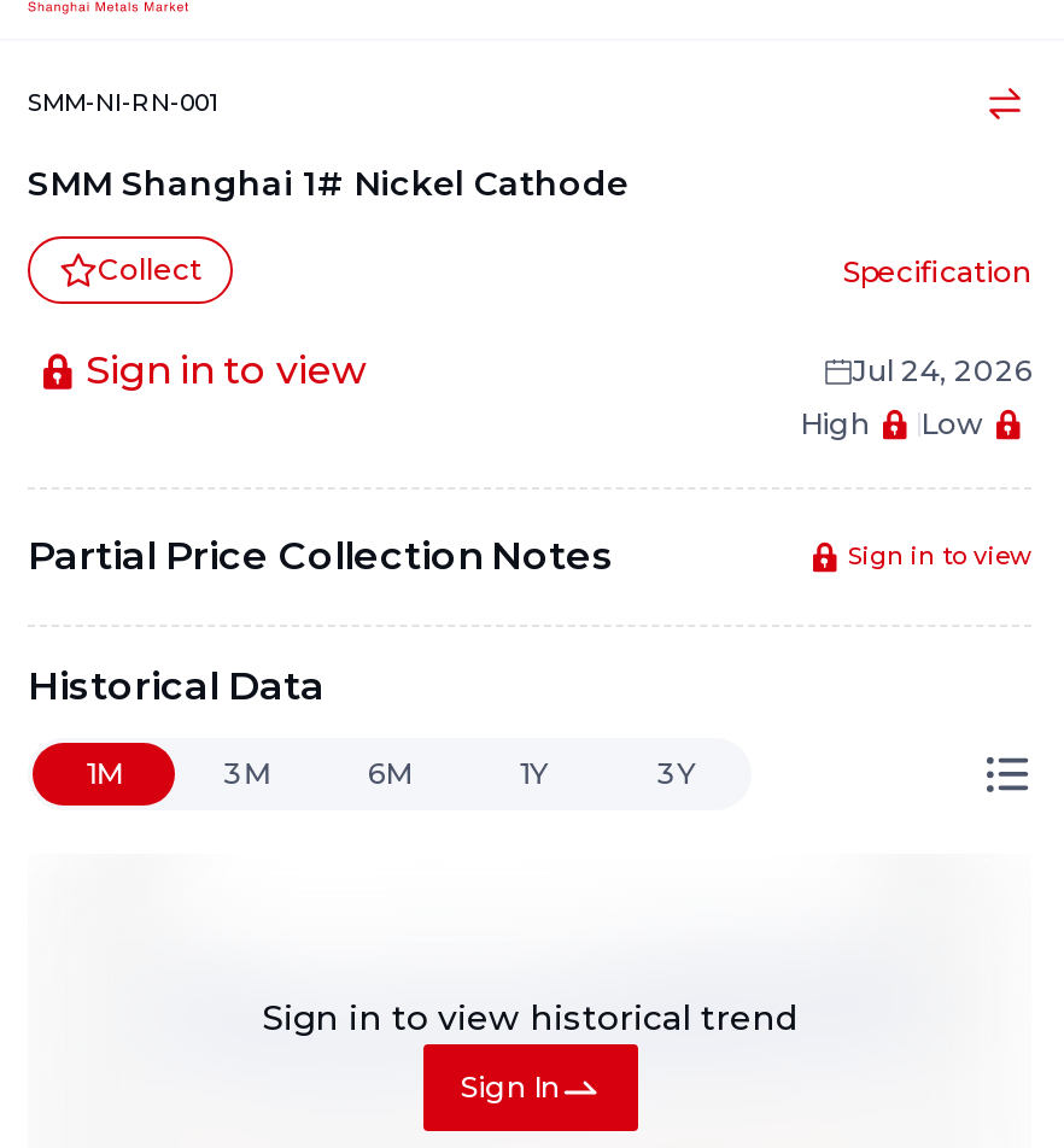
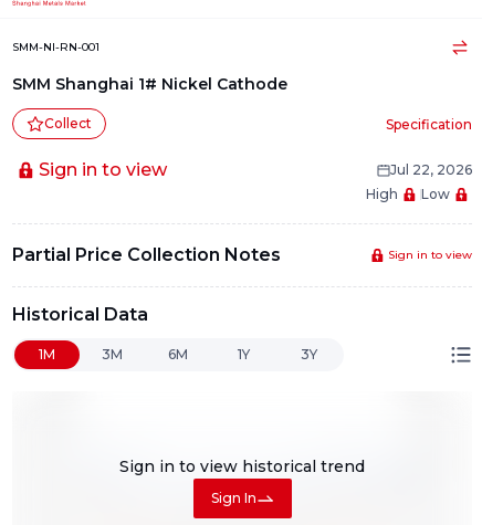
[853,352,1031,388] Jul 24, 2026 -> [390,161,472,178] Jul 22, 2026

